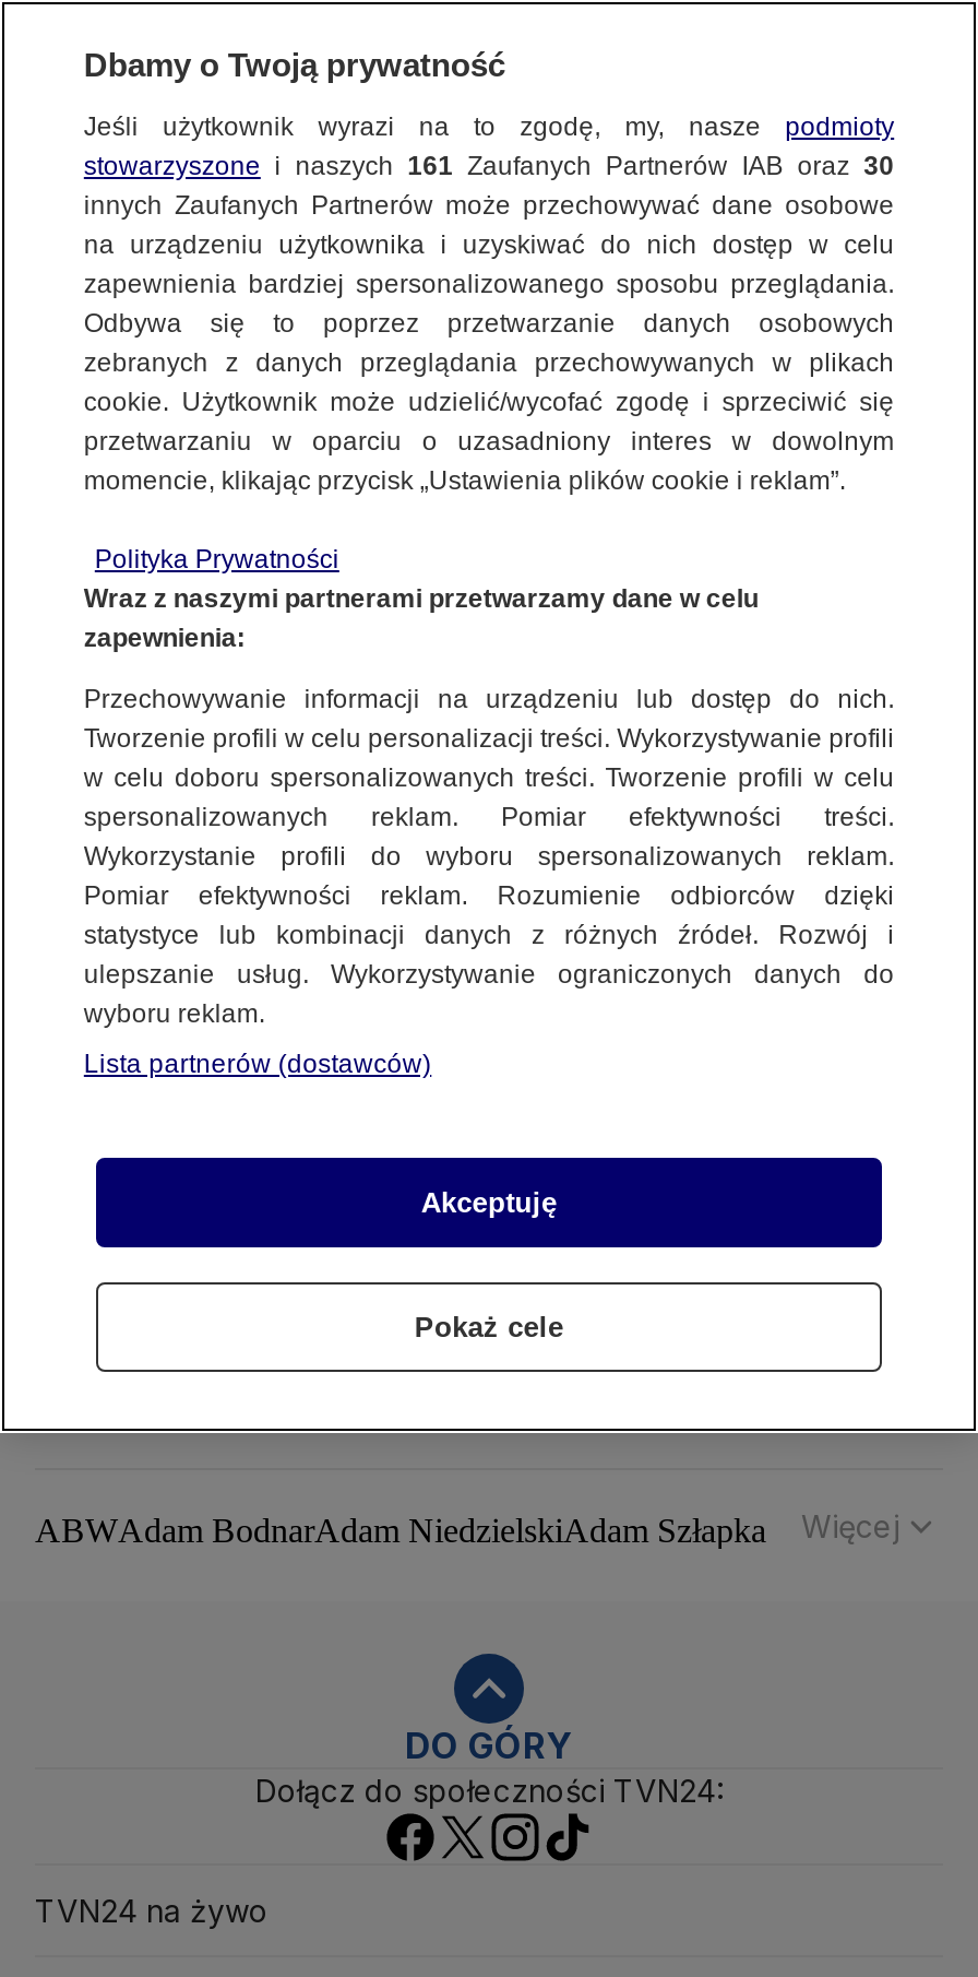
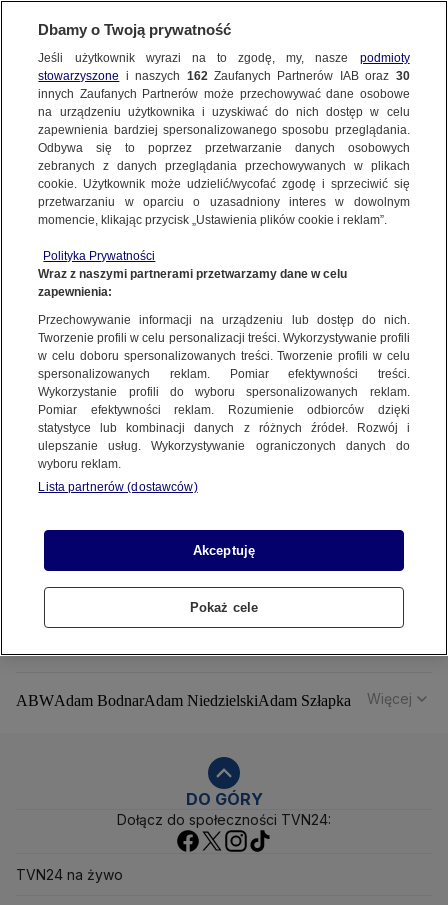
[84,151,894,181] stowarzyszone i naszych 161 Zaufanych Partnerów IAB oraz 30 -> [38,69,410,83] stowarzyszone i naszych 162 Zaufanych Partnerów IAB oraz 30

